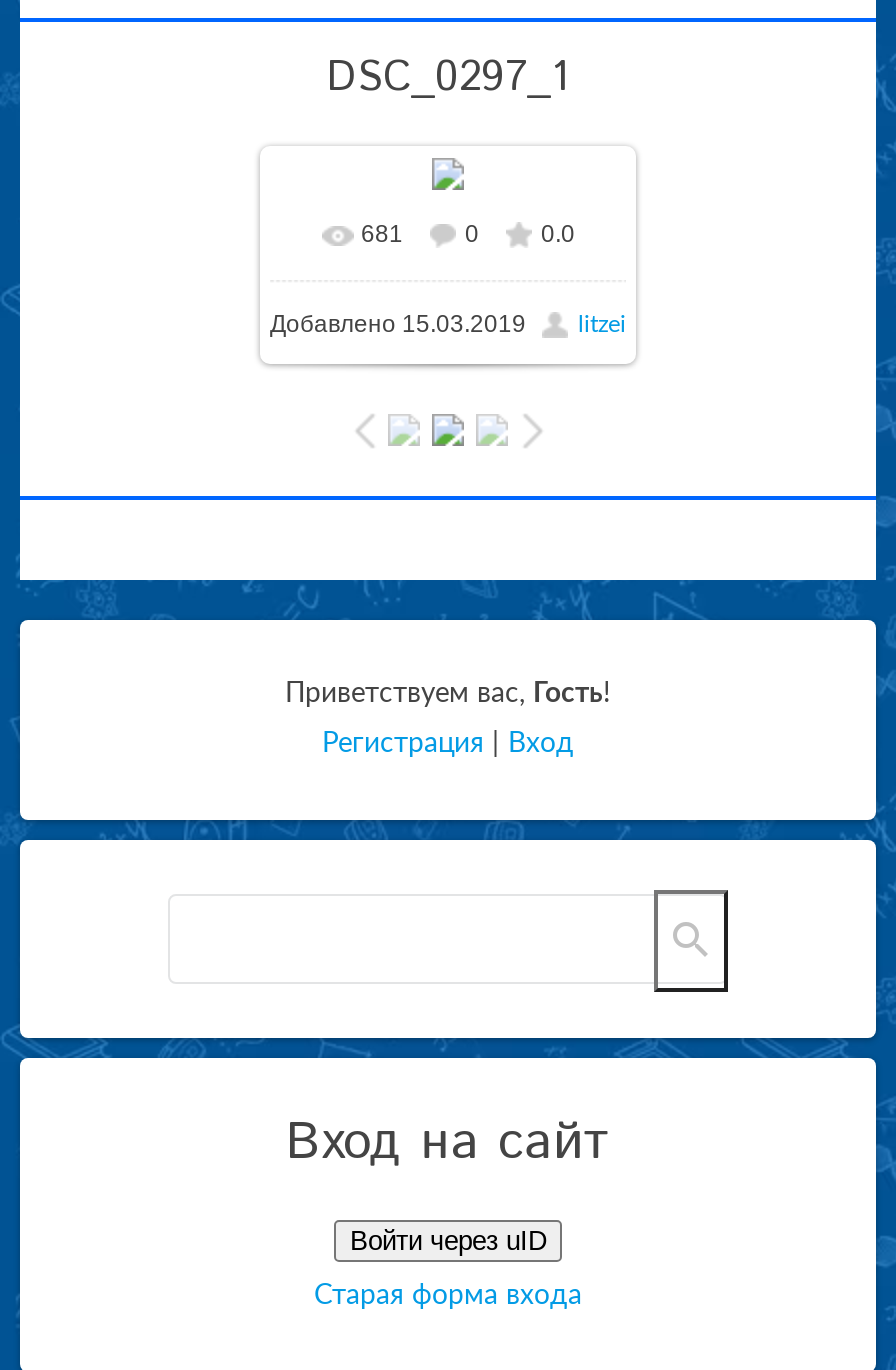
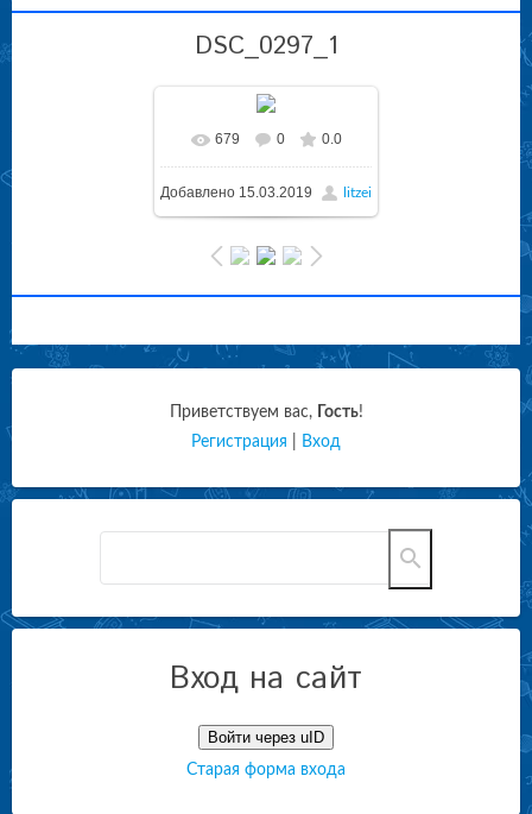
[361,220,403,248] 681 -> [214,130,239,147] 679

